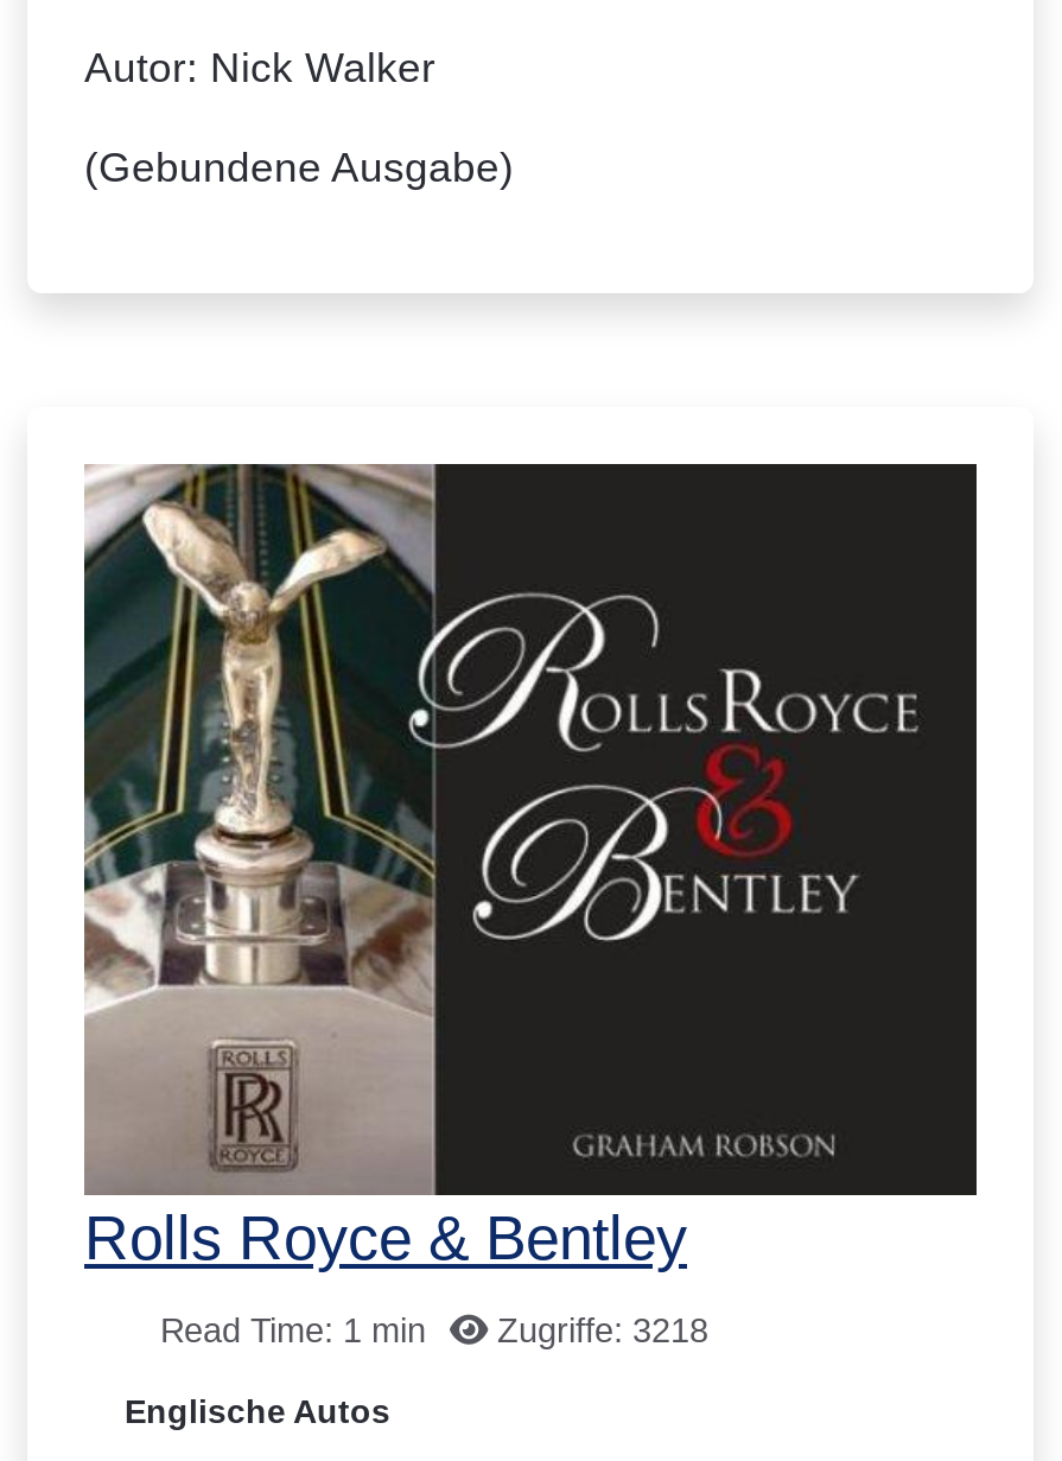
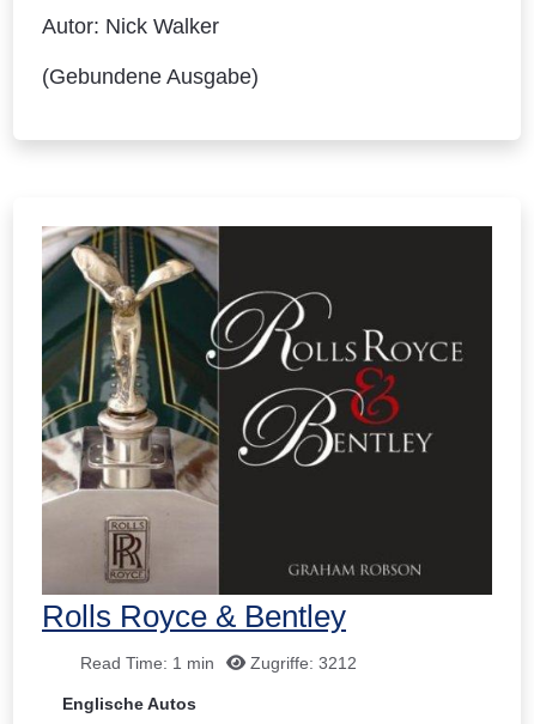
[160,1312,708,1350] Read Time: 1 min Zugriffe: 3218 -> [80,654,357,673] Read Time: 1 min Zugriffe: 3212

